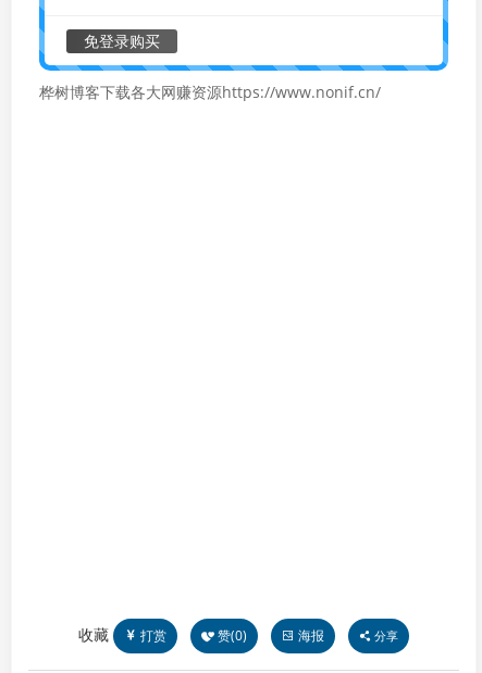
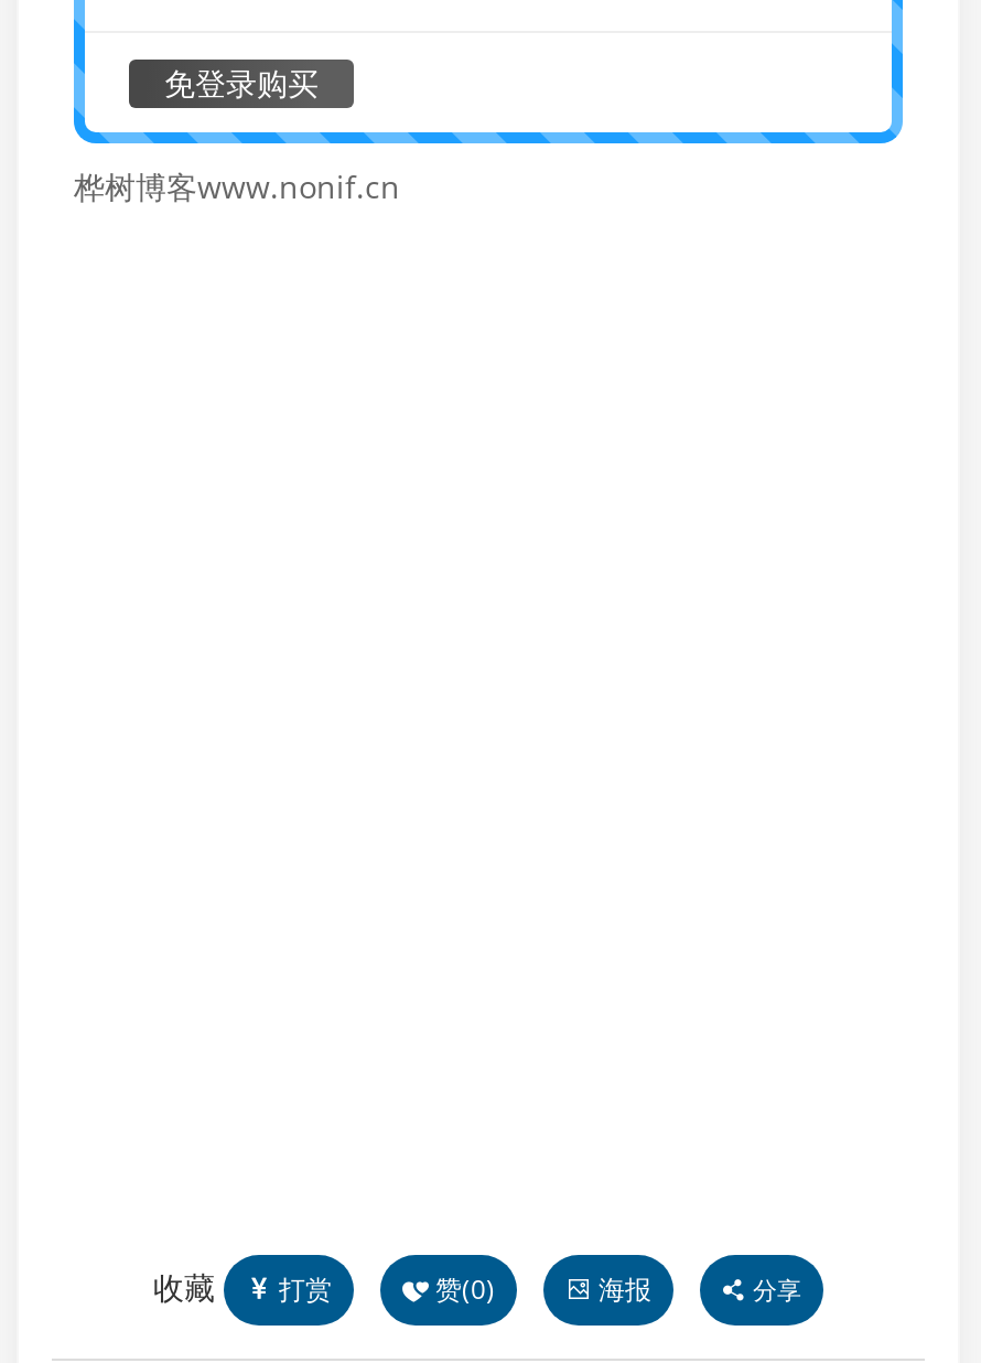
[39,81,381,102] 桦树博客下载各大网赚资源https://www.nonif.cn/ -> [74,165,400,207] 桦树博客www.nonif.cn

